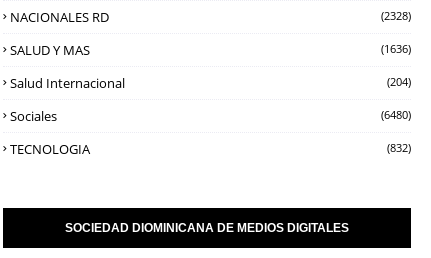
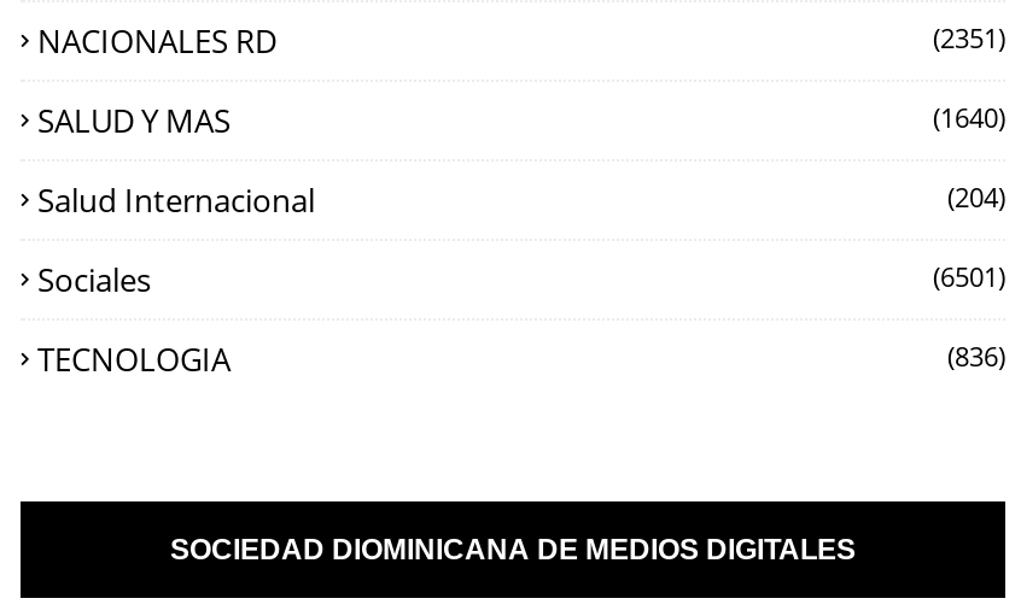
[381,8,411,23] (2328) -> [933,20,1005,56] (2351)
[381,41,411,56] (1636) -> [933,100,1005,136] (1640)
[381,107,411,122] (6480) -> [933,259,1005,295] (6501)
[387,140,411,155] (832) -> [947,338,1005,375] (836)

